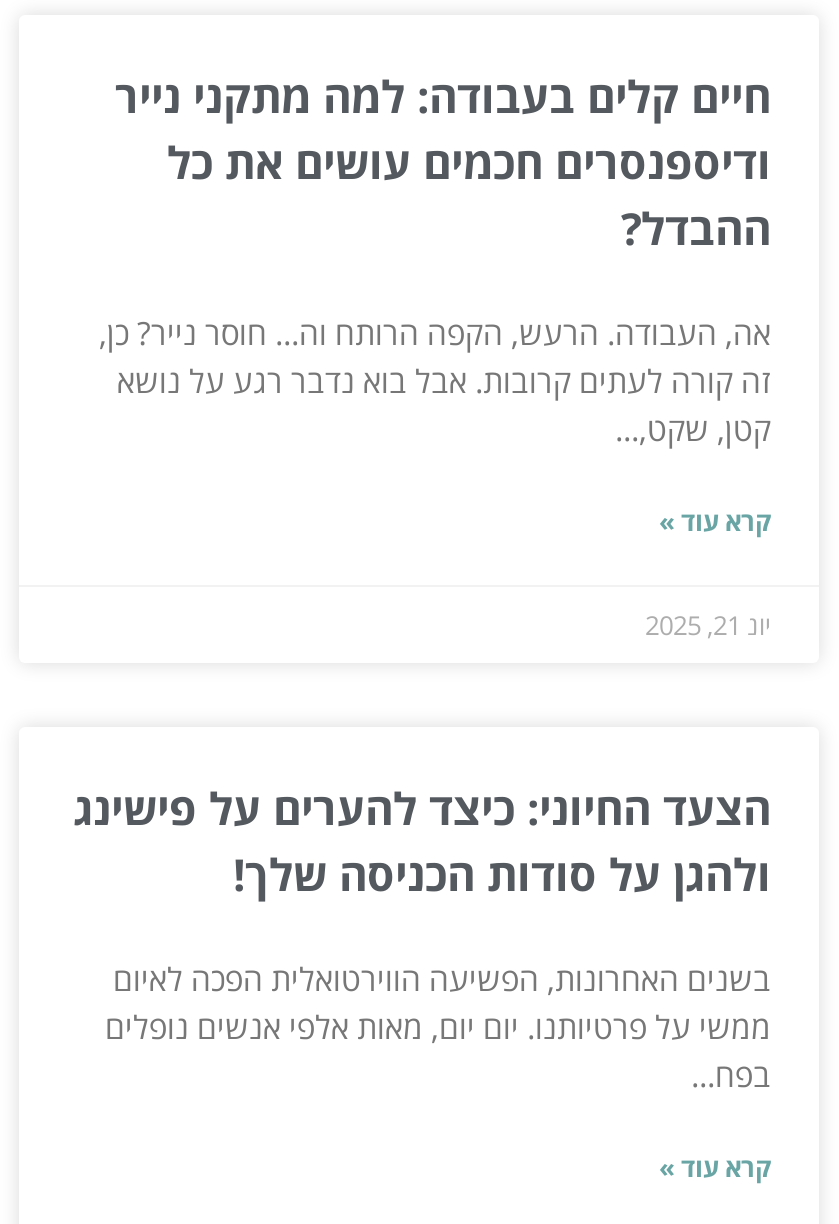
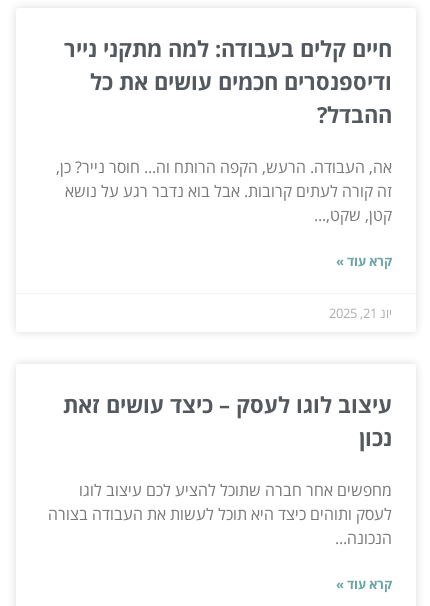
[73,778,771,904] הצעד החיוני: כיצד להערים על פישינג | ולהגן על סודות הכניסה שלך! -> [63,389,392,452] עיצוב לוגו לעסק – כיצד עושים זאת | נכון
[105,958,771,1098] בשנים האחרונות, הפשיעה הווירטואלית הפכה לאיום | ממשי על פרטיותנו. יום יום, מאות אלפי אנשים נופלים | בפח... -> [48,479,392,549] מחפשים אחר חברה שתוכל להציע לכם עיצוב לוגו | לעסק ותוהים כיצד היא תוכל לעשות את העבודה בצורה | הנכונה...

